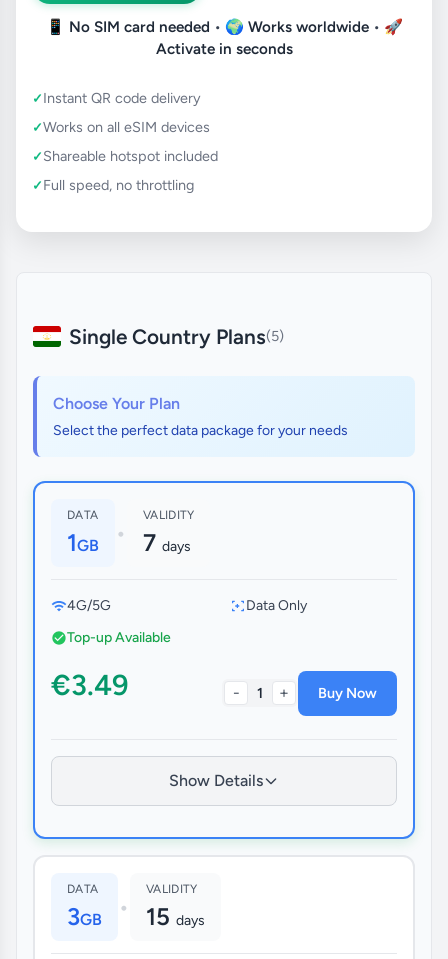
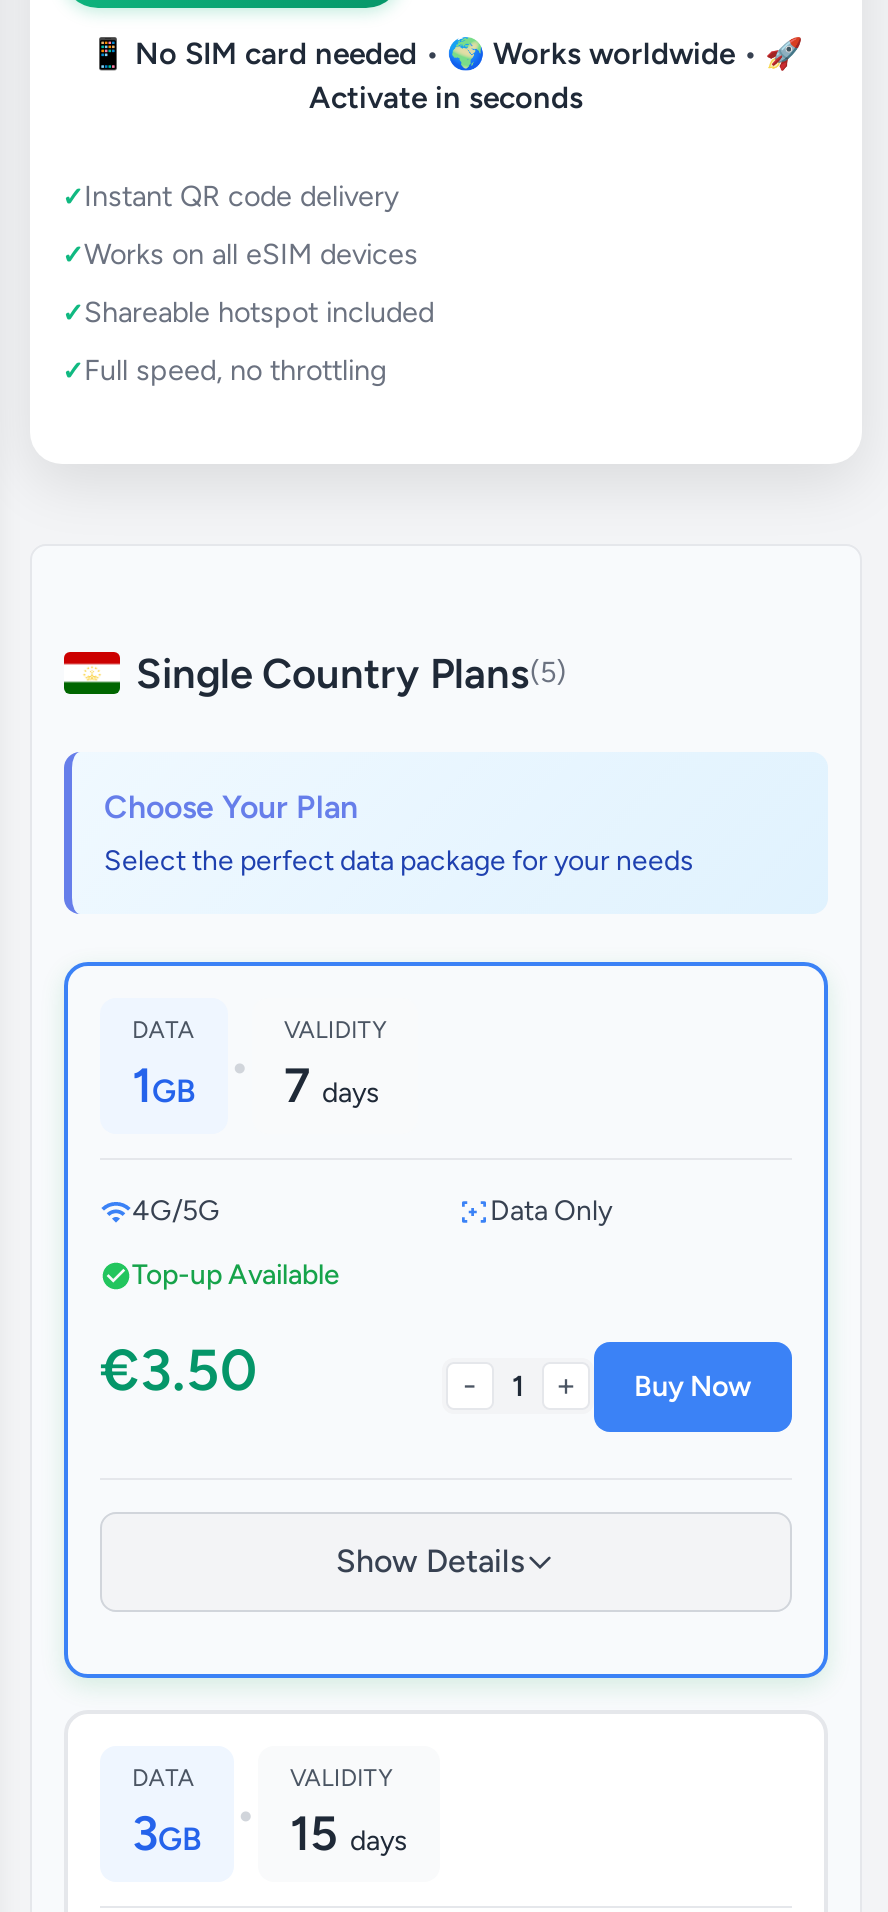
[51,668,129,702] €3.49 -> [100,1336,258,1404] €3.50

